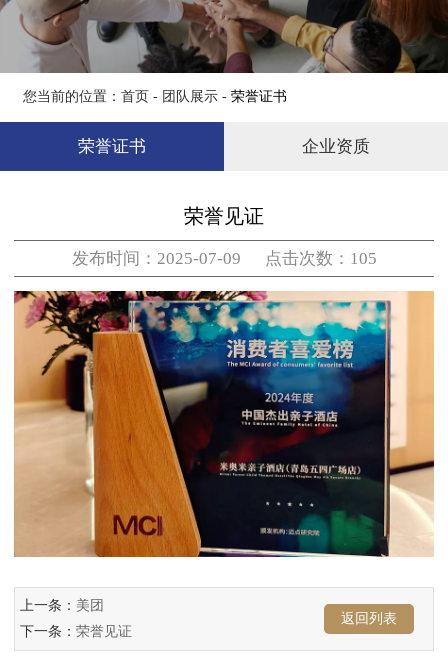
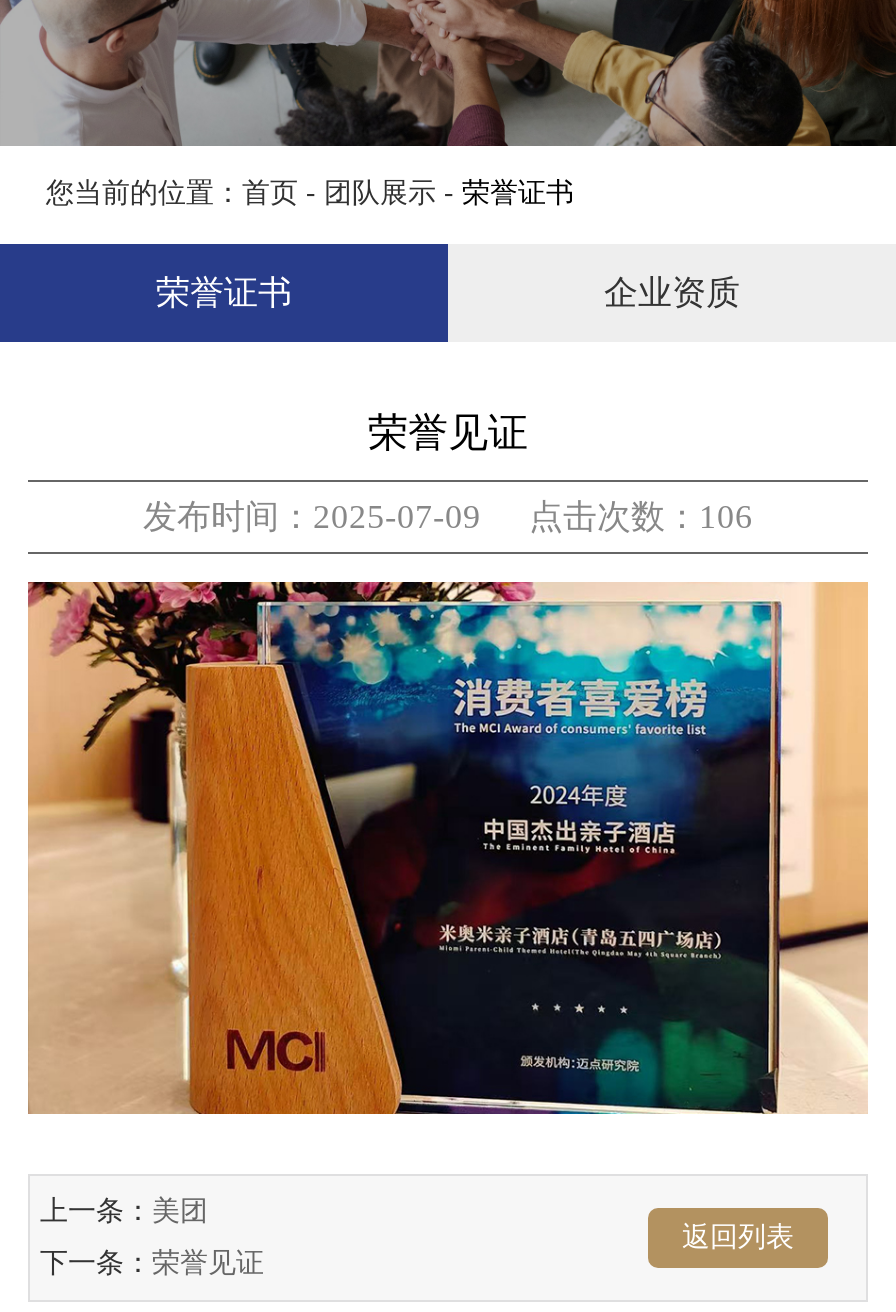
[71,249,376,268] 发布时间：2025-07-09 点击次数：105 -> [143,497,753,535] 发布时间：2025-07-09 点击次数：106

